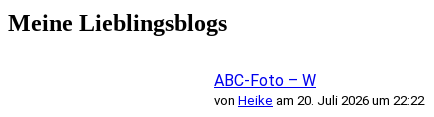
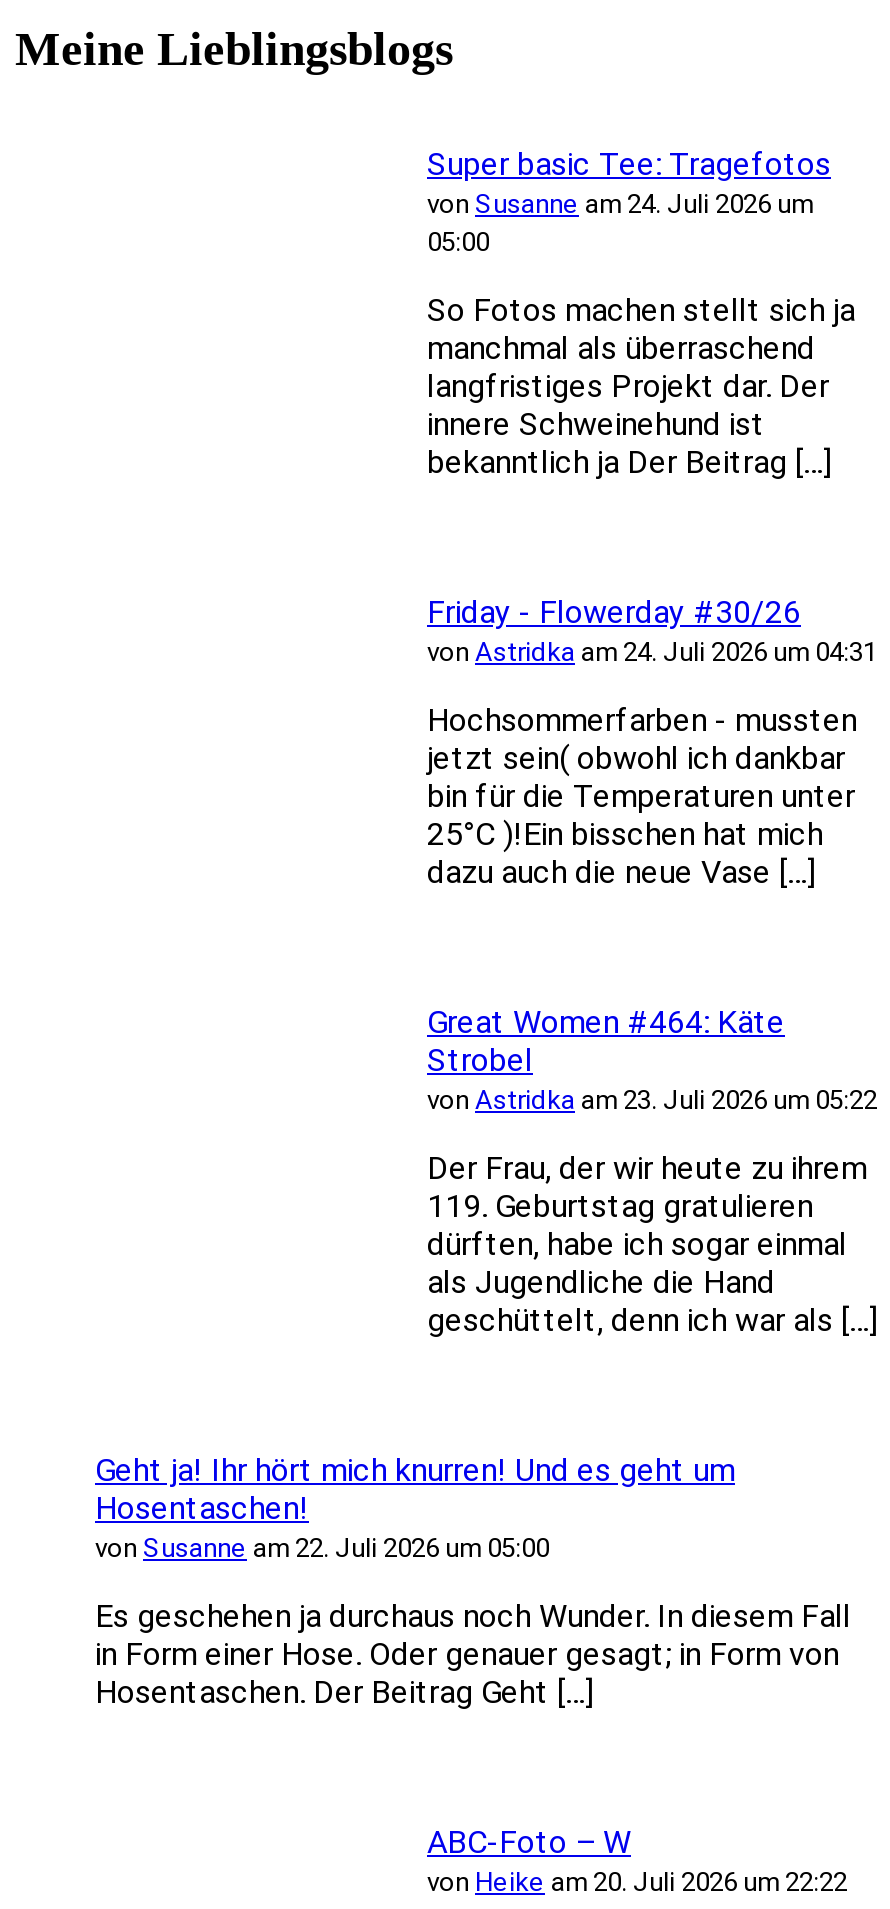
none -> [95,1452,851,1712] Geht ja! Ihr hört mich knurren! Und es geht um | Hosentaschen! | von Susanne am 22. Juli 2026 um 05:00 | Es geschehen ja durchaus noch Wunder. In diesem Fall | in Form einer Hose. Oder genauer gesagt; in Form von | Hosentaschen. Der Beitrag Geht […]
none -> [427,146,855,482] Super basic Tee: Tragefotos | von Susanne am 24. Juli 2026 um | 05:00 | So Fotos machen stellt sich ja | manchmal als überraschend | langfristiges Projekt dar. Der | innere Schweinehund ist | bekanntlich ja Der Beitrag […]
none -> [427,594,877,892] Friday - Flowerday #30/26 | von Astridka am 24. Juli 2026 um 04:31 | Hochsommerfarben - mussten | jetzt sein( obwohl ich dankbar | bin für die Temperaturen unter | 25°C )!Ein bisschen hat mich | dazu auch die neue Vase […]
none -> [427,1004,877,1340] Great Women #464: Käte | Strobel | von Astridka am 23. Juli 2026 um 05:22 | Der Frau, der wir heute zu ihrem | 119. Geburtstag gratulieren | dürften, habe ich sogar einmal | als Jugendliche die Hand | geschüttelt, denn ich war als […]

